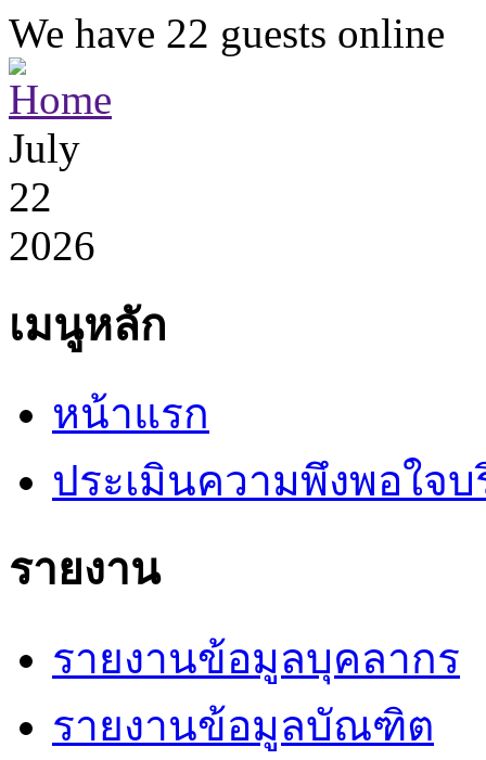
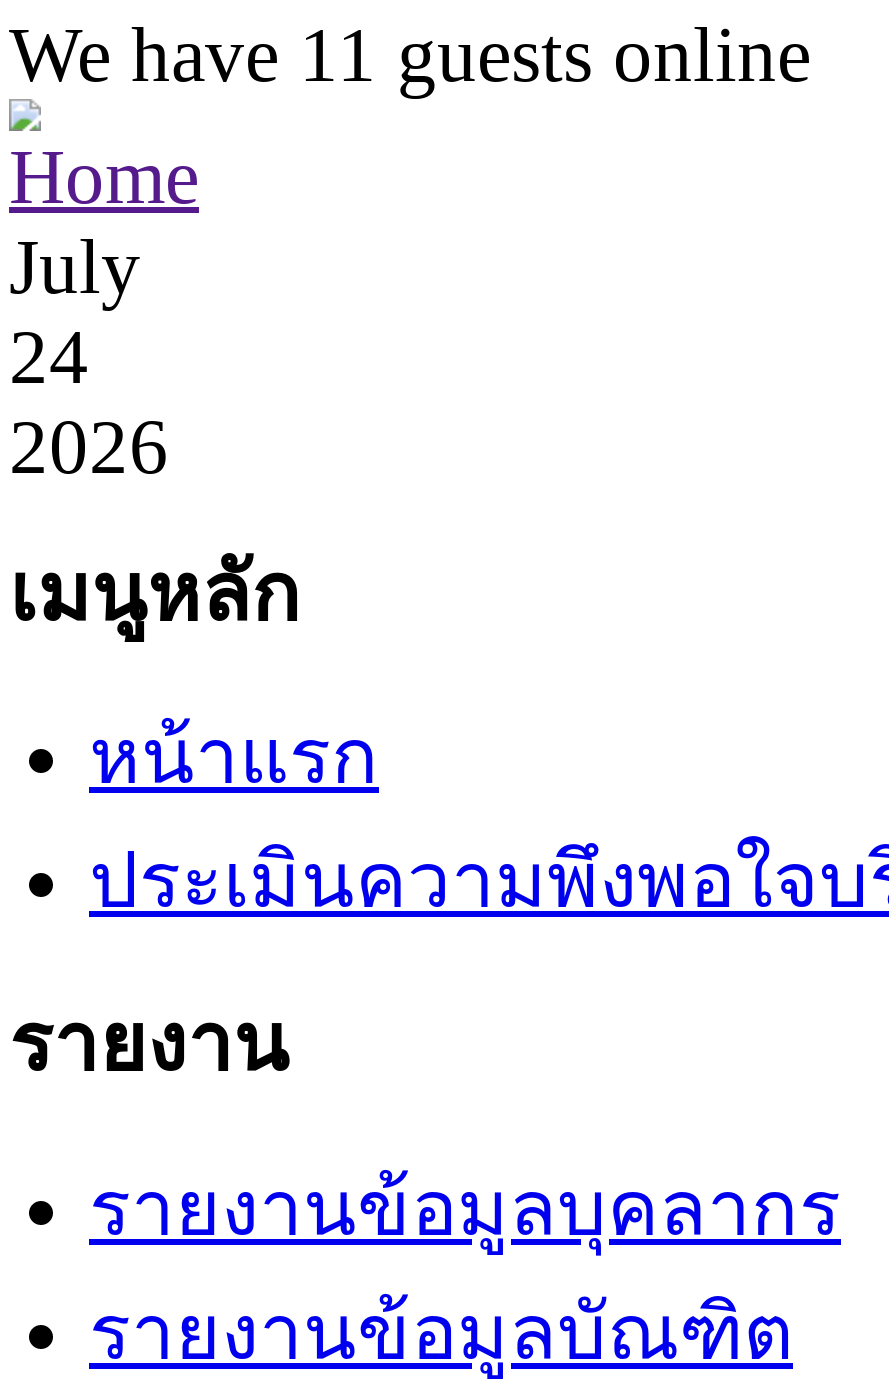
[9,10,445,56] We have 22 guests online -> [9,11,811,97] We have 11 guests online
[9,173,52,220] 22 -> [9,313,89,399] 24

